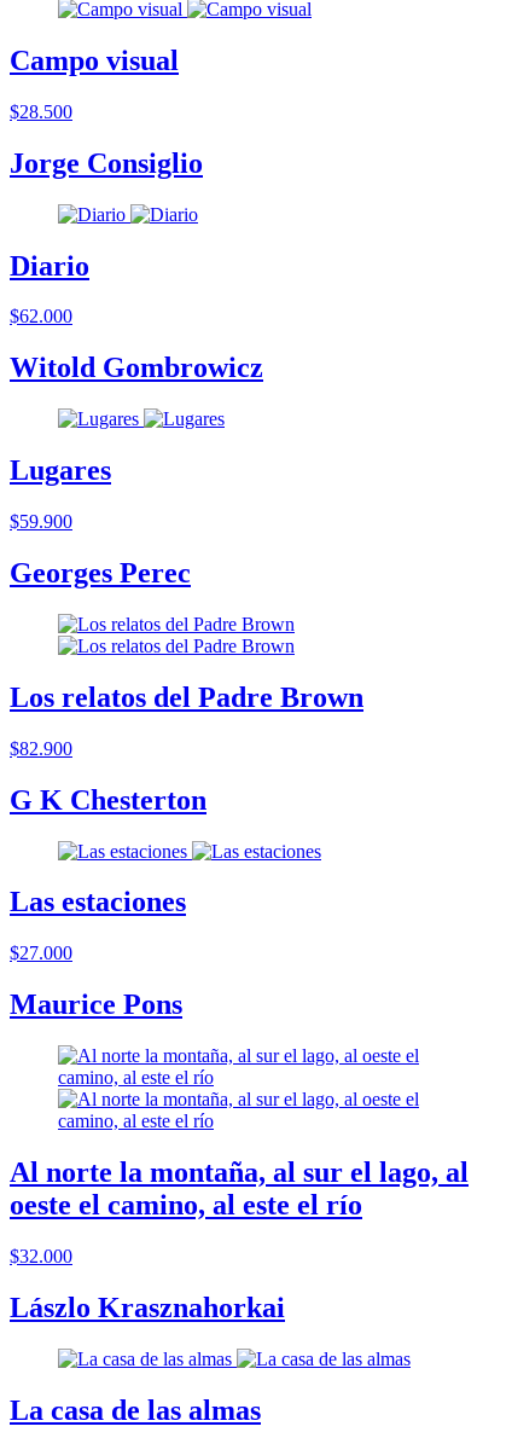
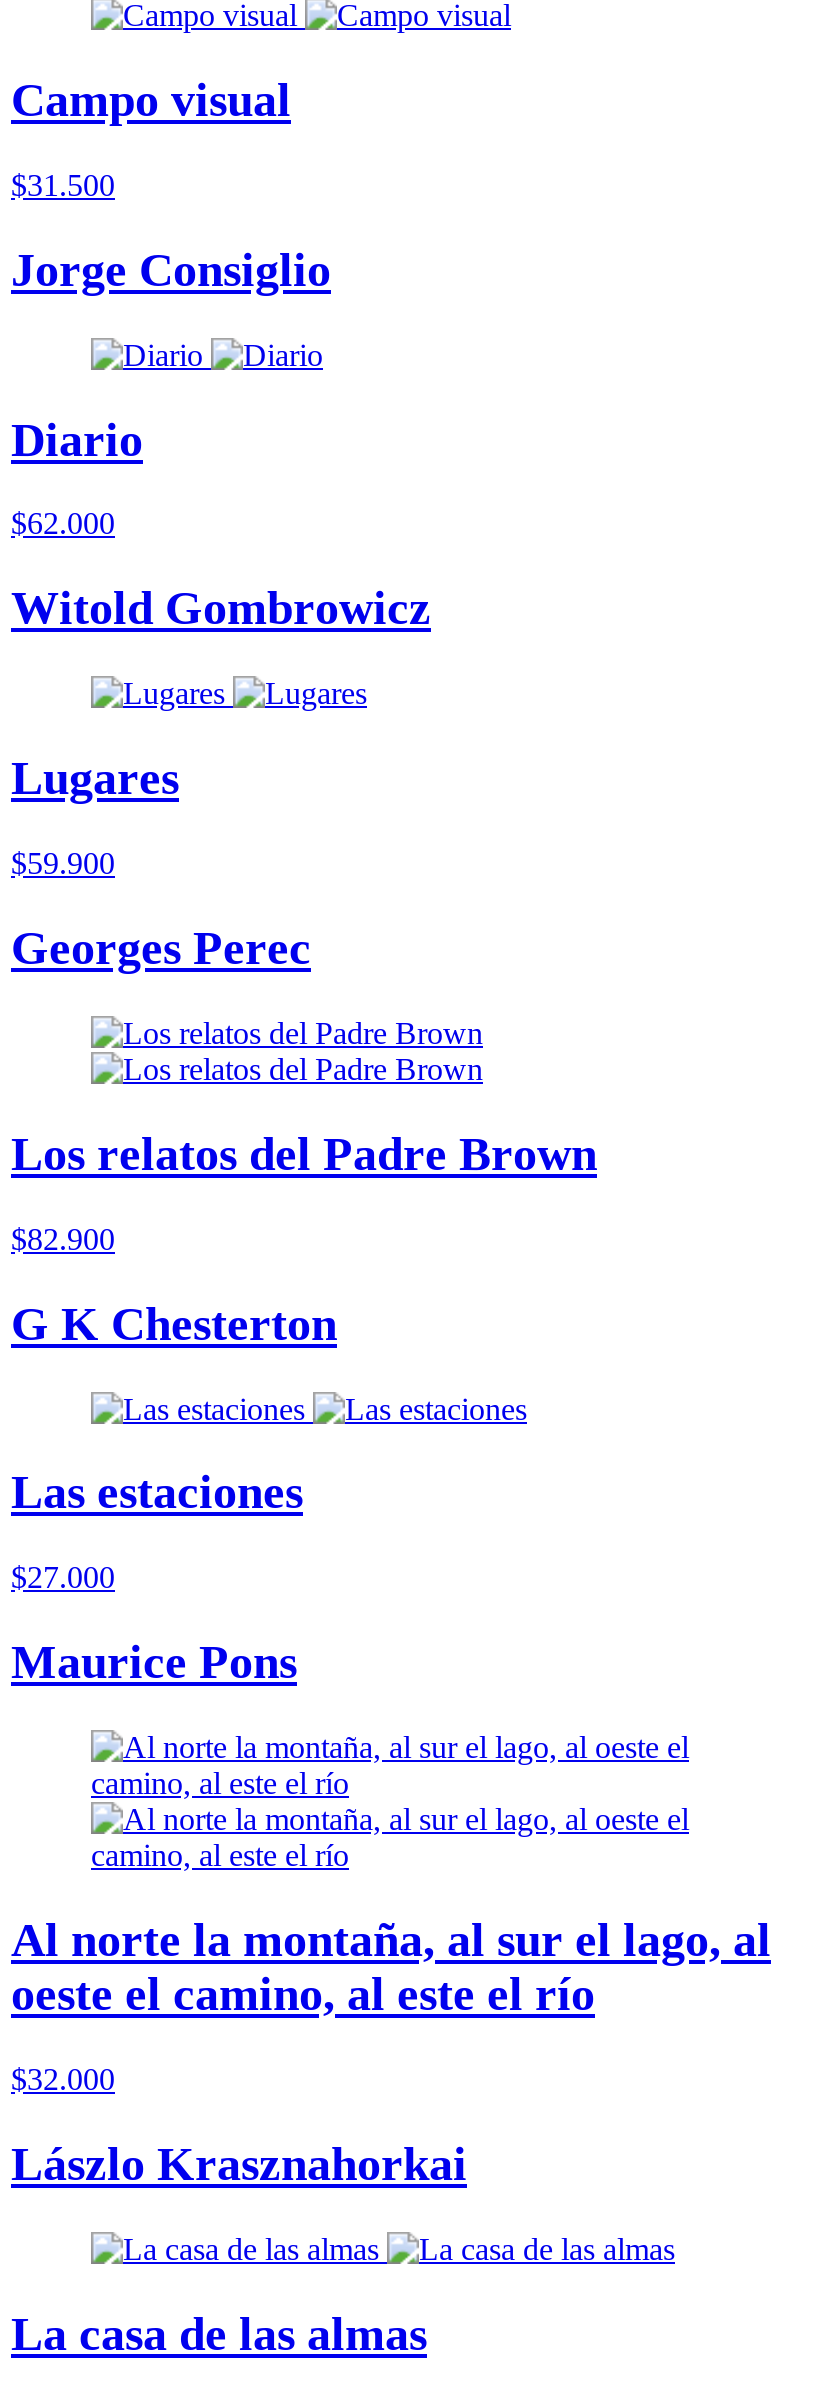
[10,101,72,122] $28.500 -> [11,168,115,202] $31.500

